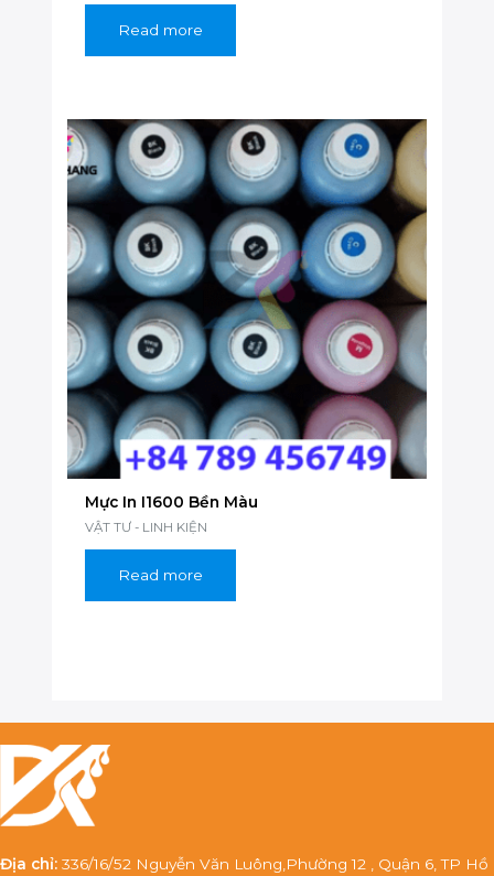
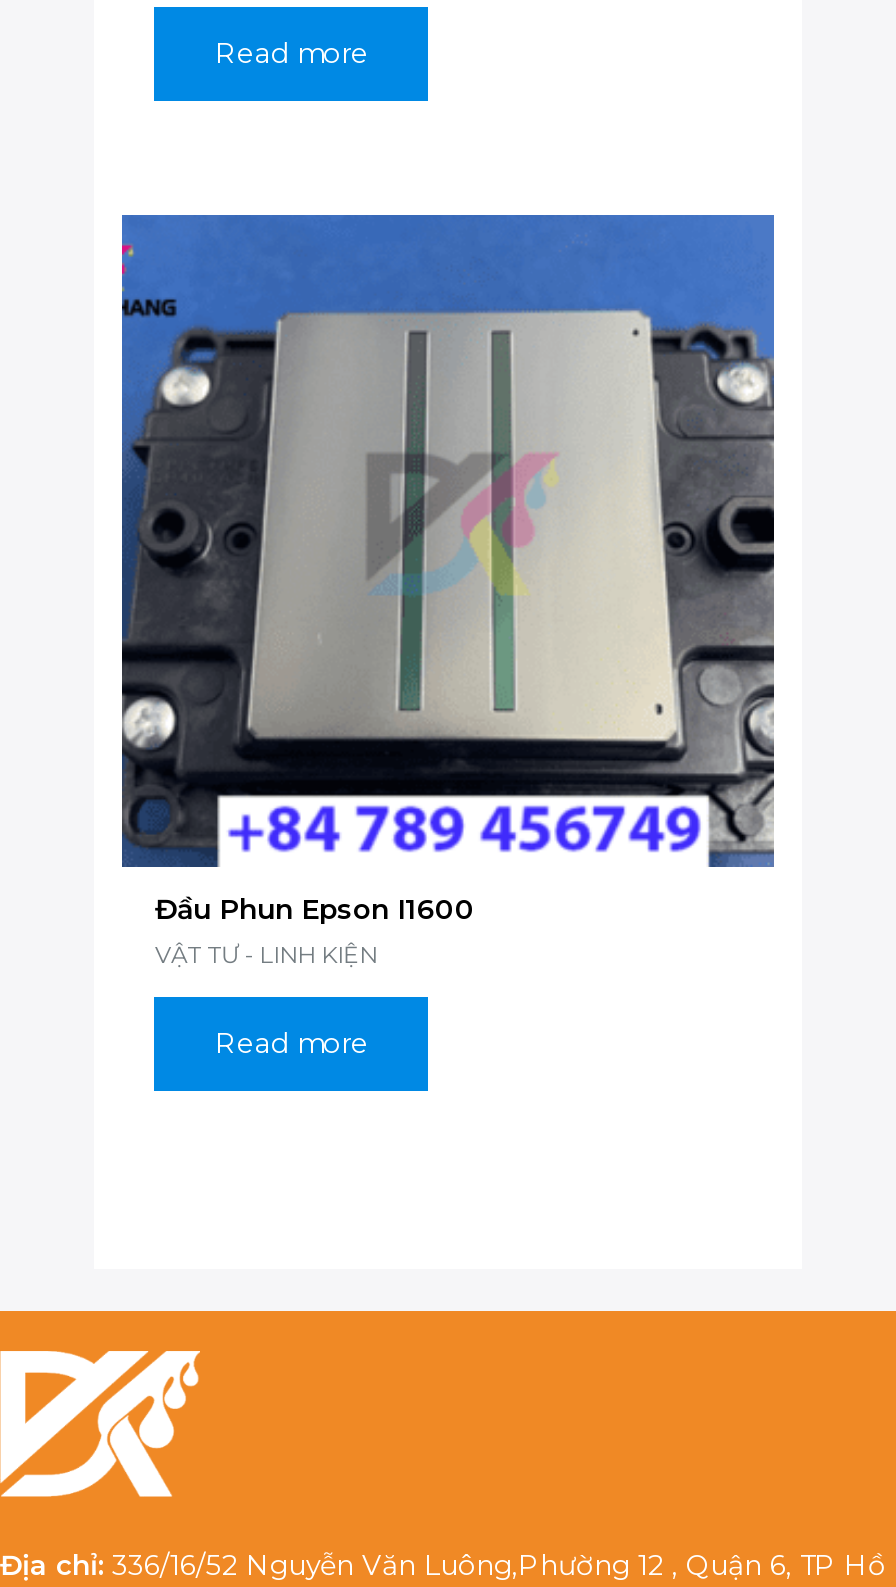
[66,118,428,511] [image] | Mực In I1600 Bền Màu -> [120,213,776,925] [image] | Đầu Phun Epson I1600

